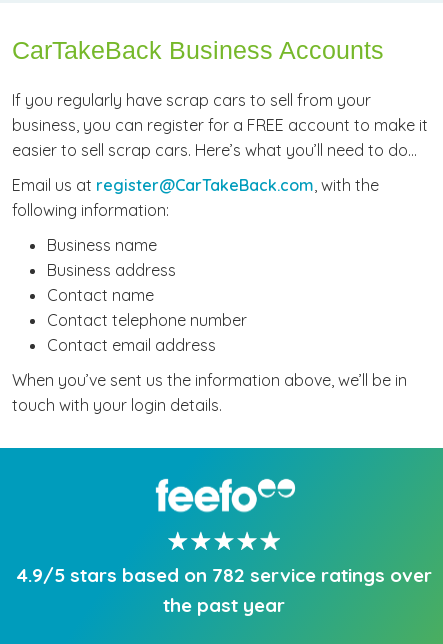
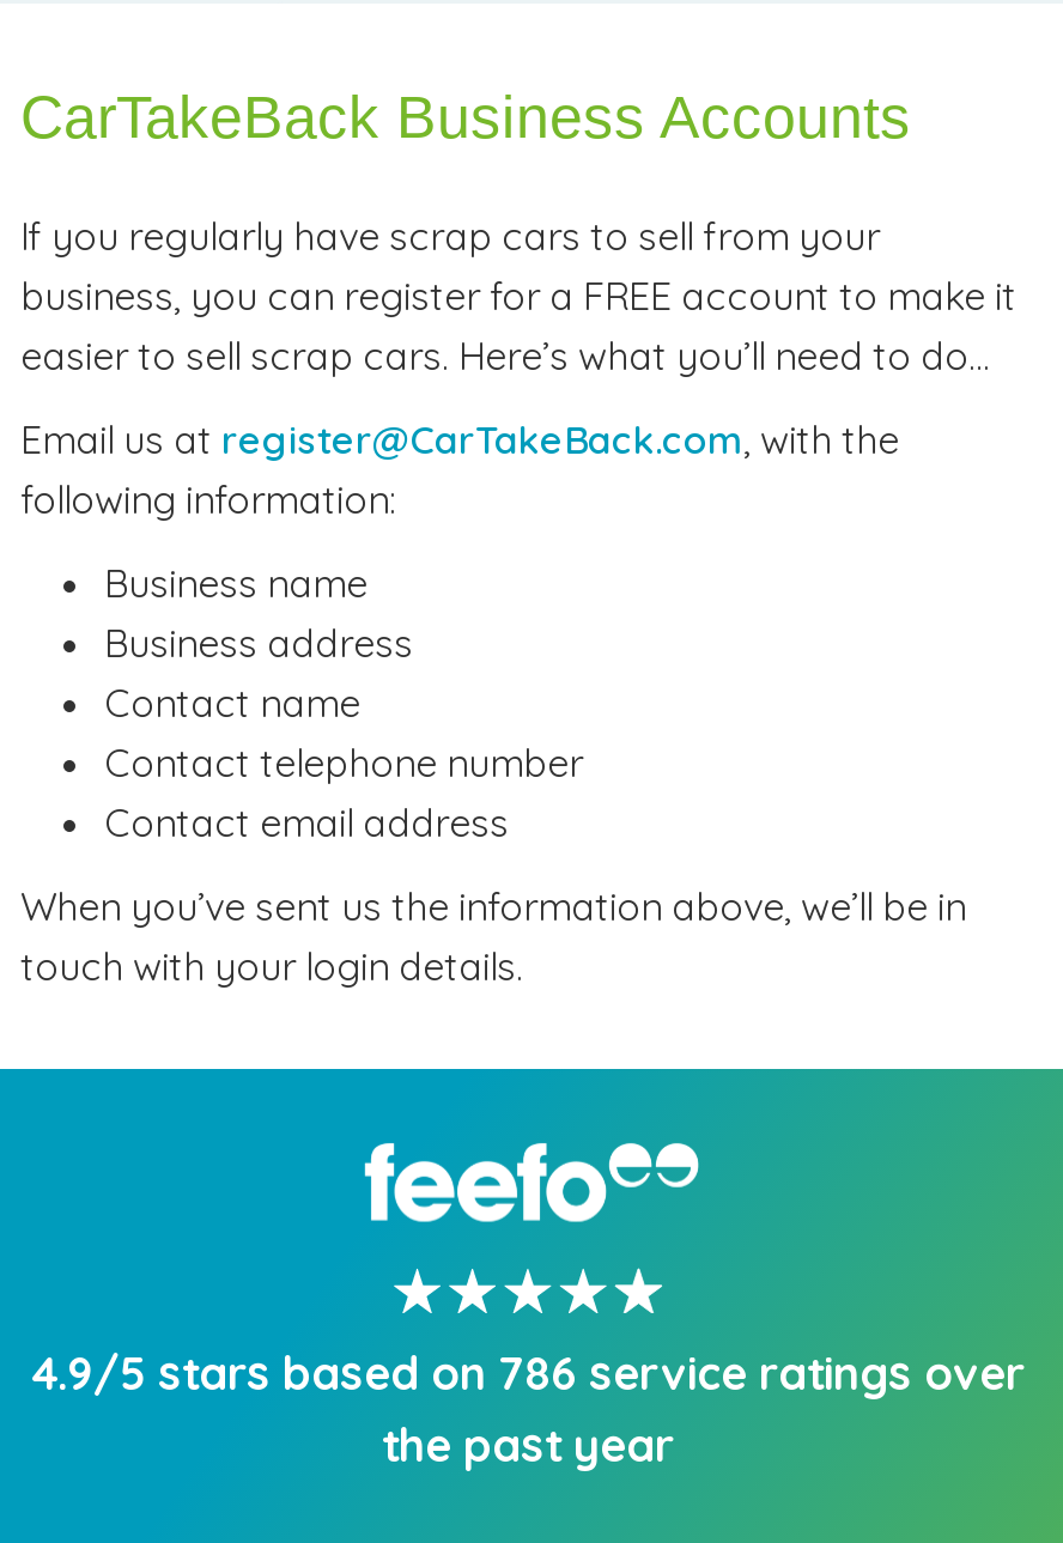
[16,563,431,587] 4.9/5 stars based on 782 service ratings over -> [31,1344,1025,1402] 4.9/5 stars based on 786 service ratings over

